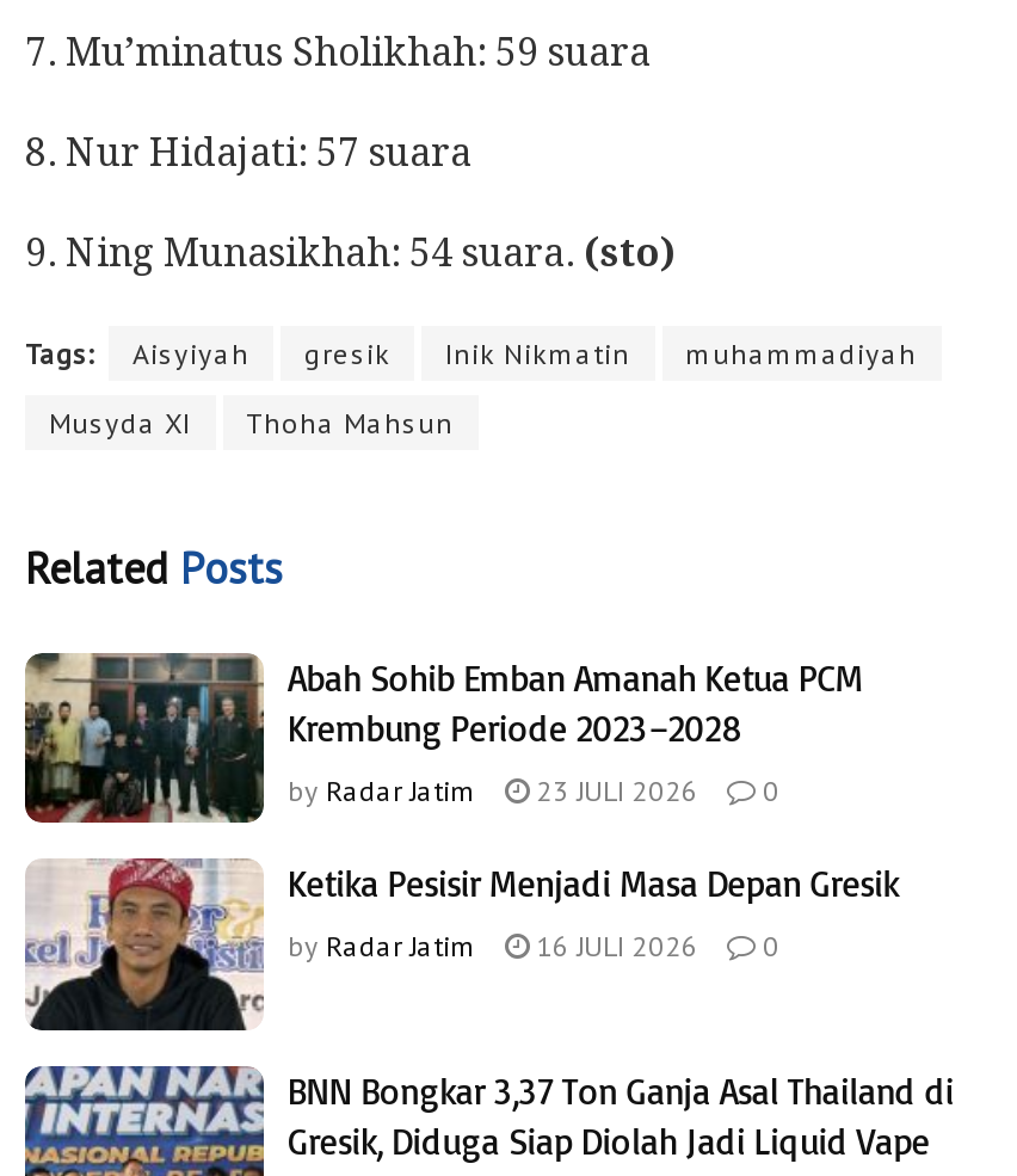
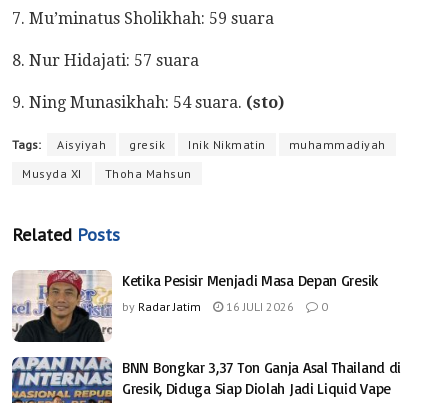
[23,652,863,826] [image] | Abah Sohib Emban Amanah Ketua PCM | Krembung Periode 2023–2028 | by Radar Jatim | 23 JULI 2026 | 0 -> none

